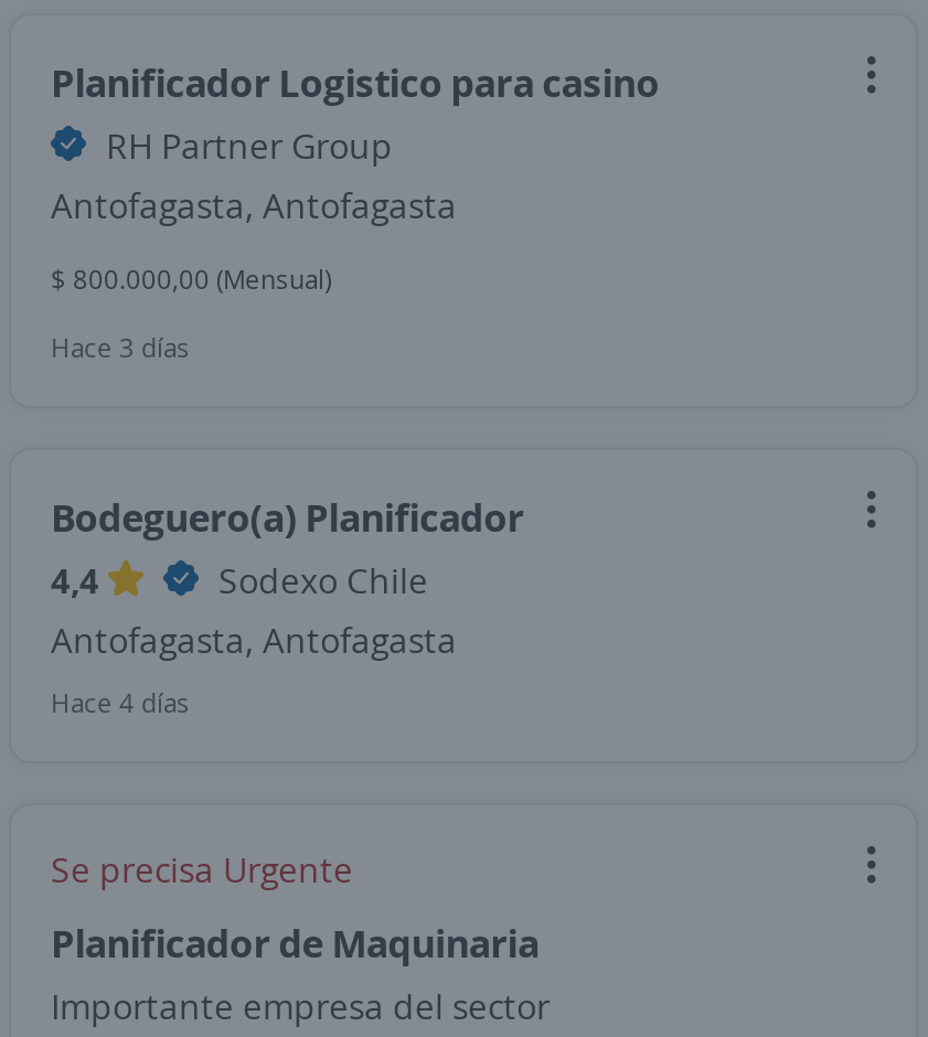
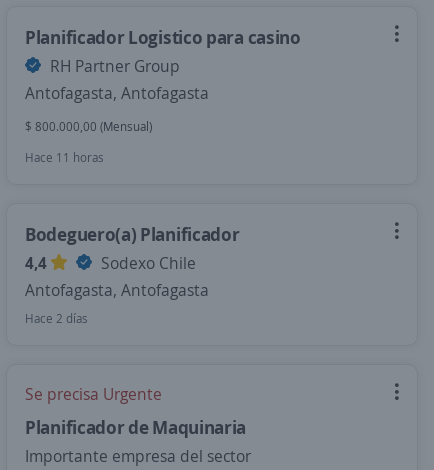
[51,329,190,366] Hace 3 días -> [25,149,104,166] Hace 11 horas
[51,684,190,721] Hace 4 días -> [25,310,88,327] Hace 2 días

